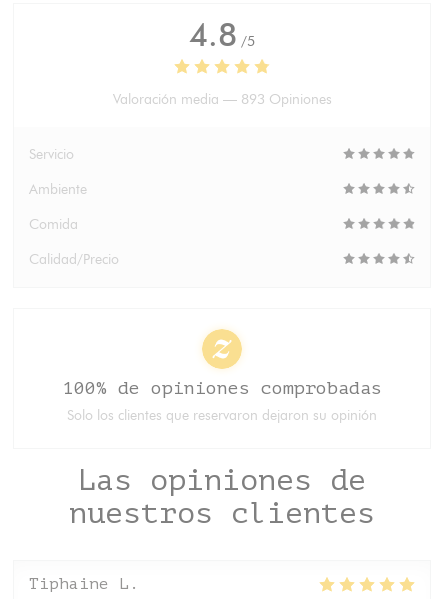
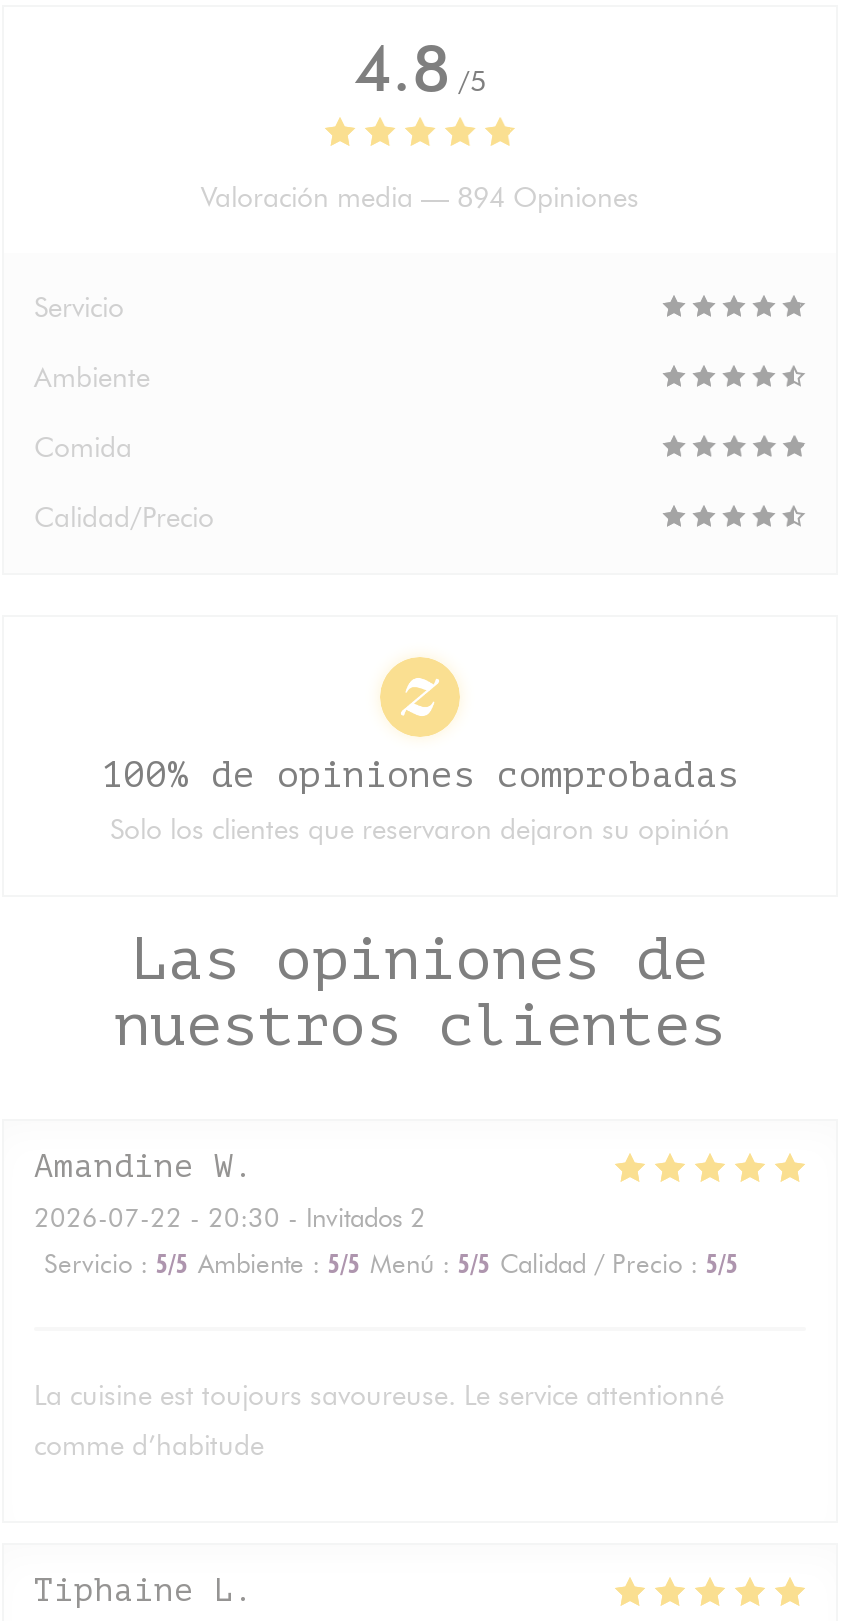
[112,91,331,108] Valoración media — 893 Opiniones -> [201,181,639,215] Valoración media — 894 Opiniones
none -> [34,1149,738,1279] Amandine W | 2026-07-22 - 20:30 - Invitados 2 | Servicio: 5/5 Ambiente: 5/5 Menú: 5/5 Calidad / Precio: 5/5
none -> [34,1379,724,1463] La cuisine est toujours savoureuse. Le service attentionné | comme d’habitude

